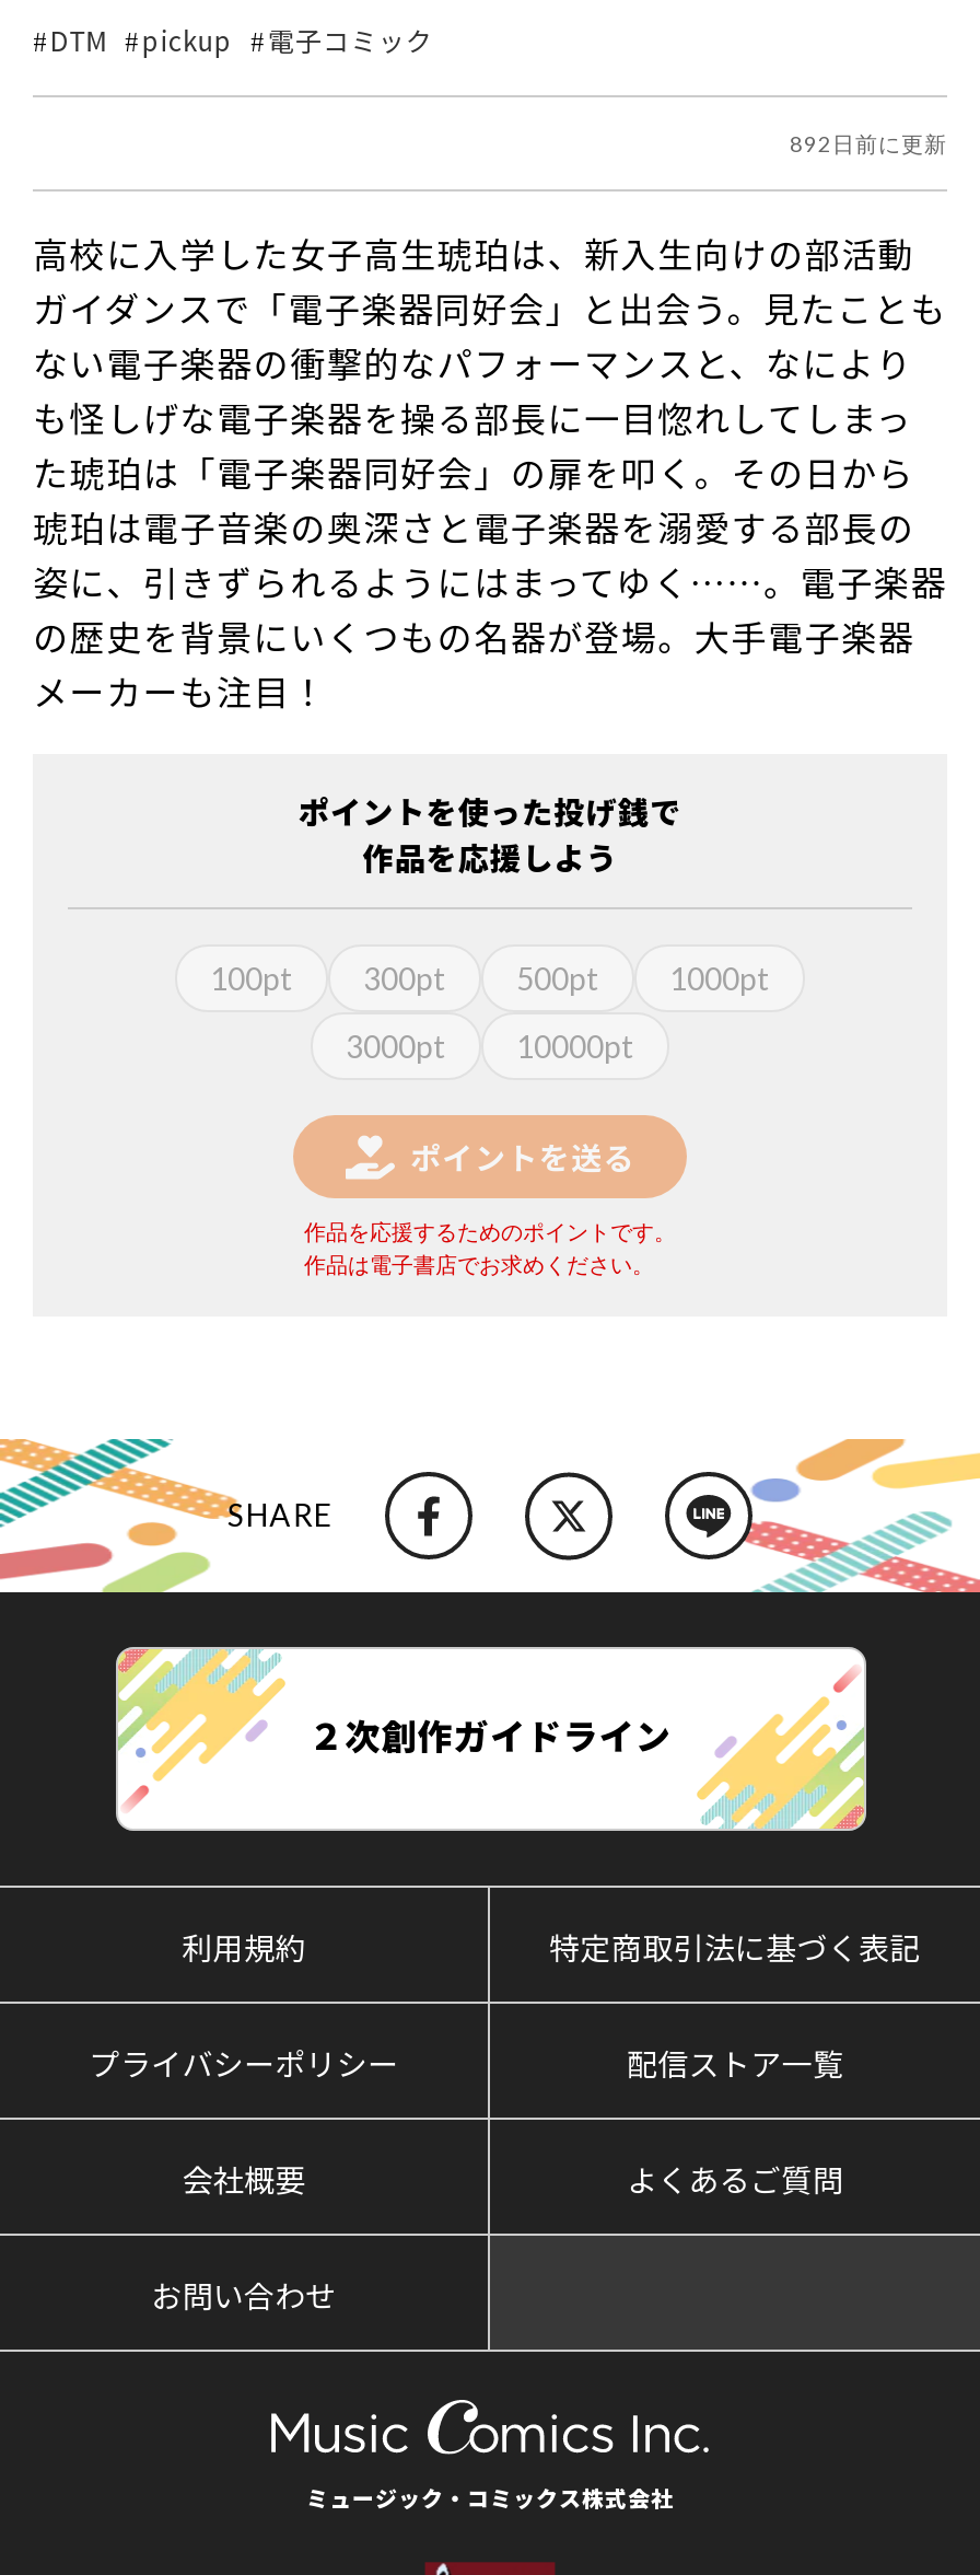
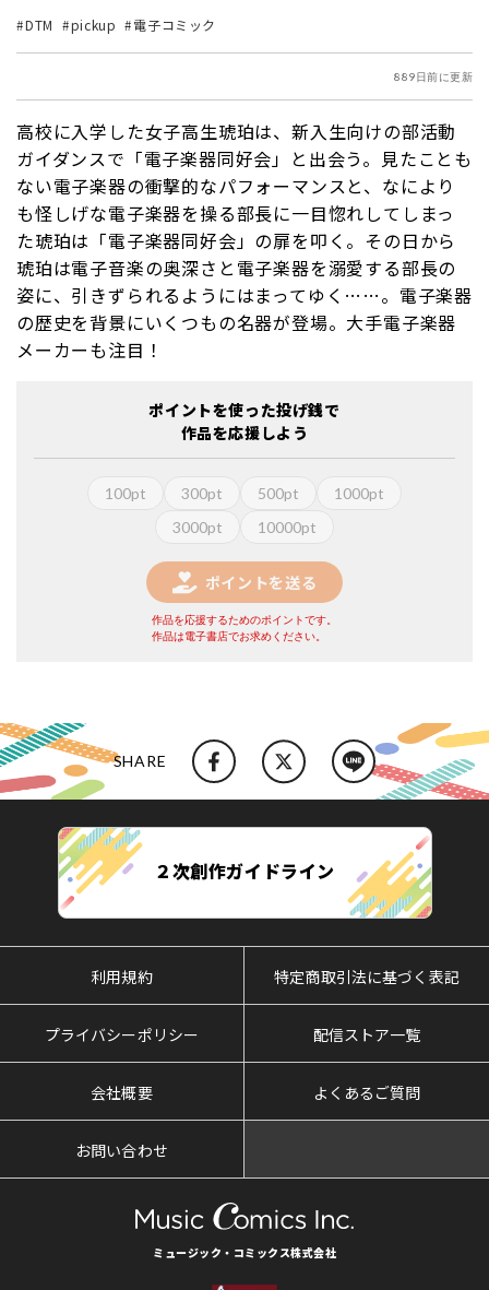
[790,130,947,156] 892日前に更新 -> [394,70,473,83] 889日前に更新

